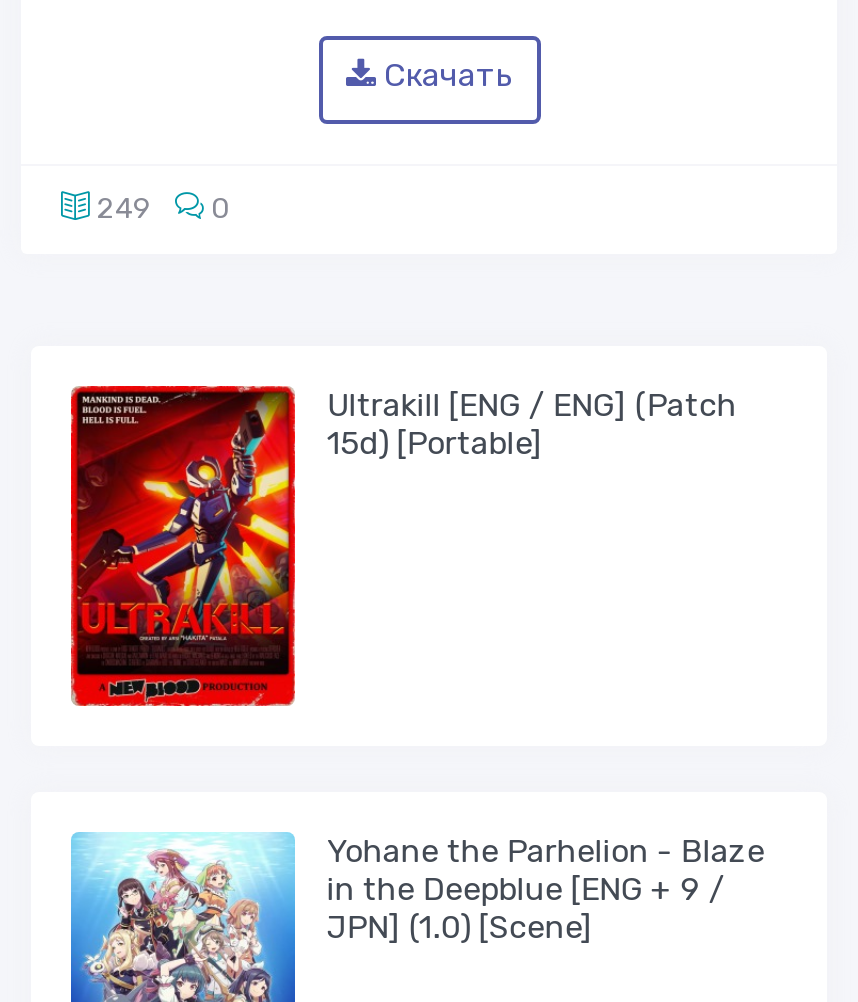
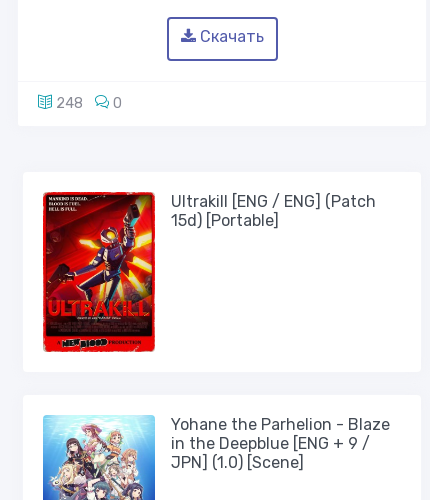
[89,192,229,226] 249 0 -> [52,95,122,112] 248 0

